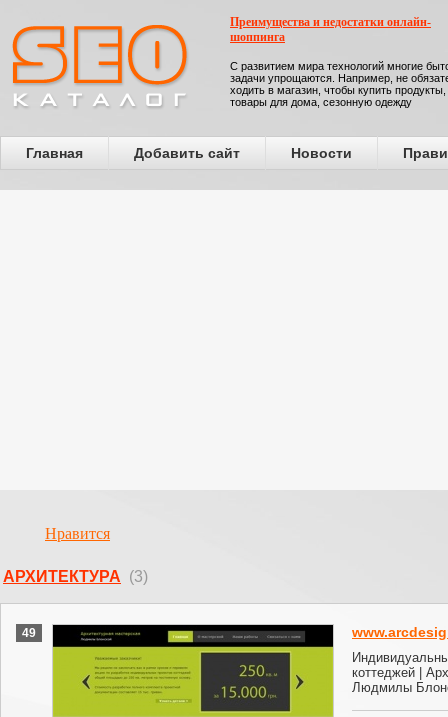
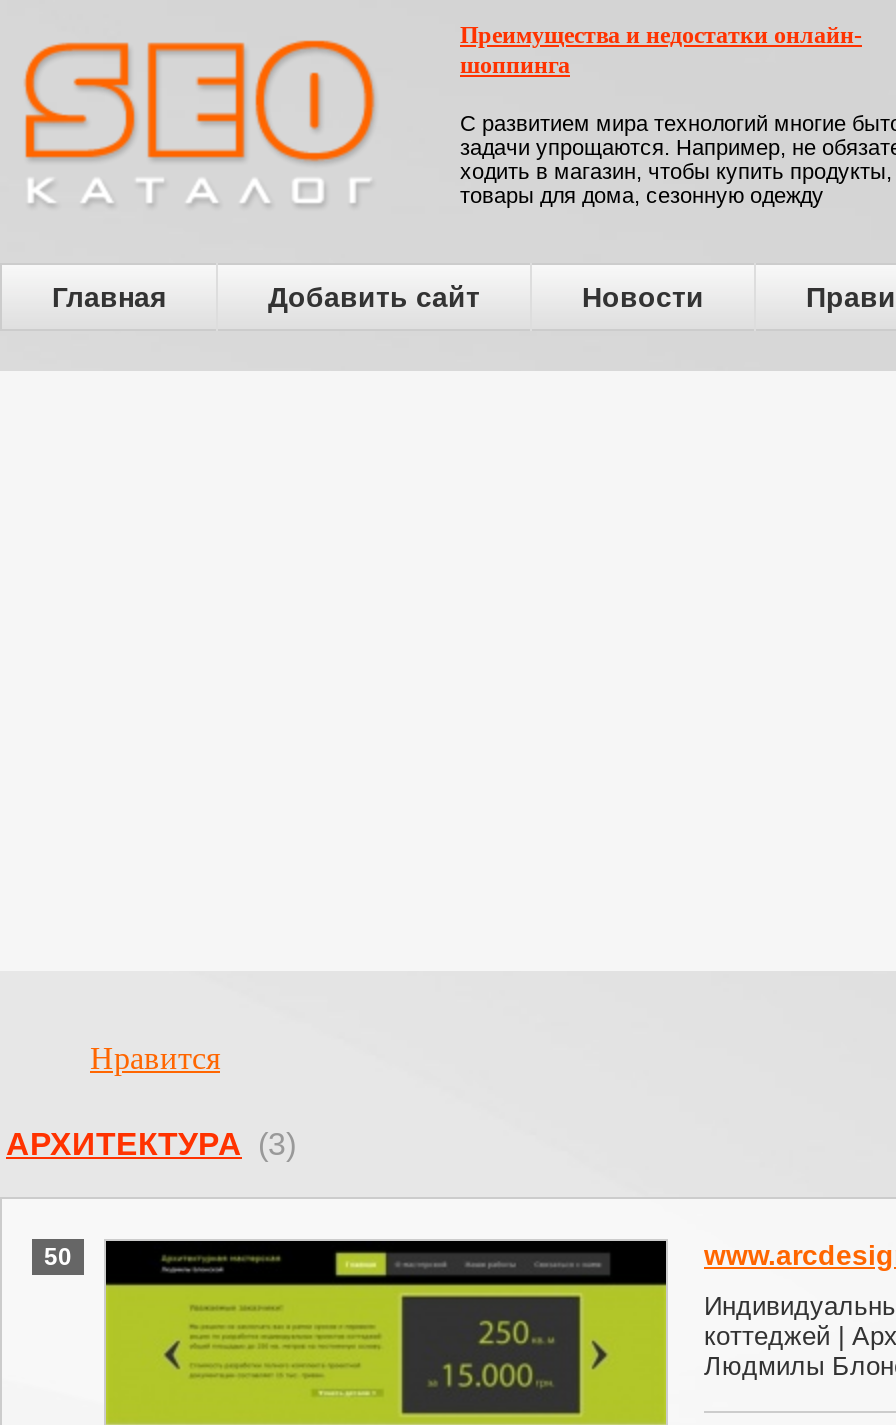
[22,626,36,640] 49 -> [44,1243,72,1271] 50

